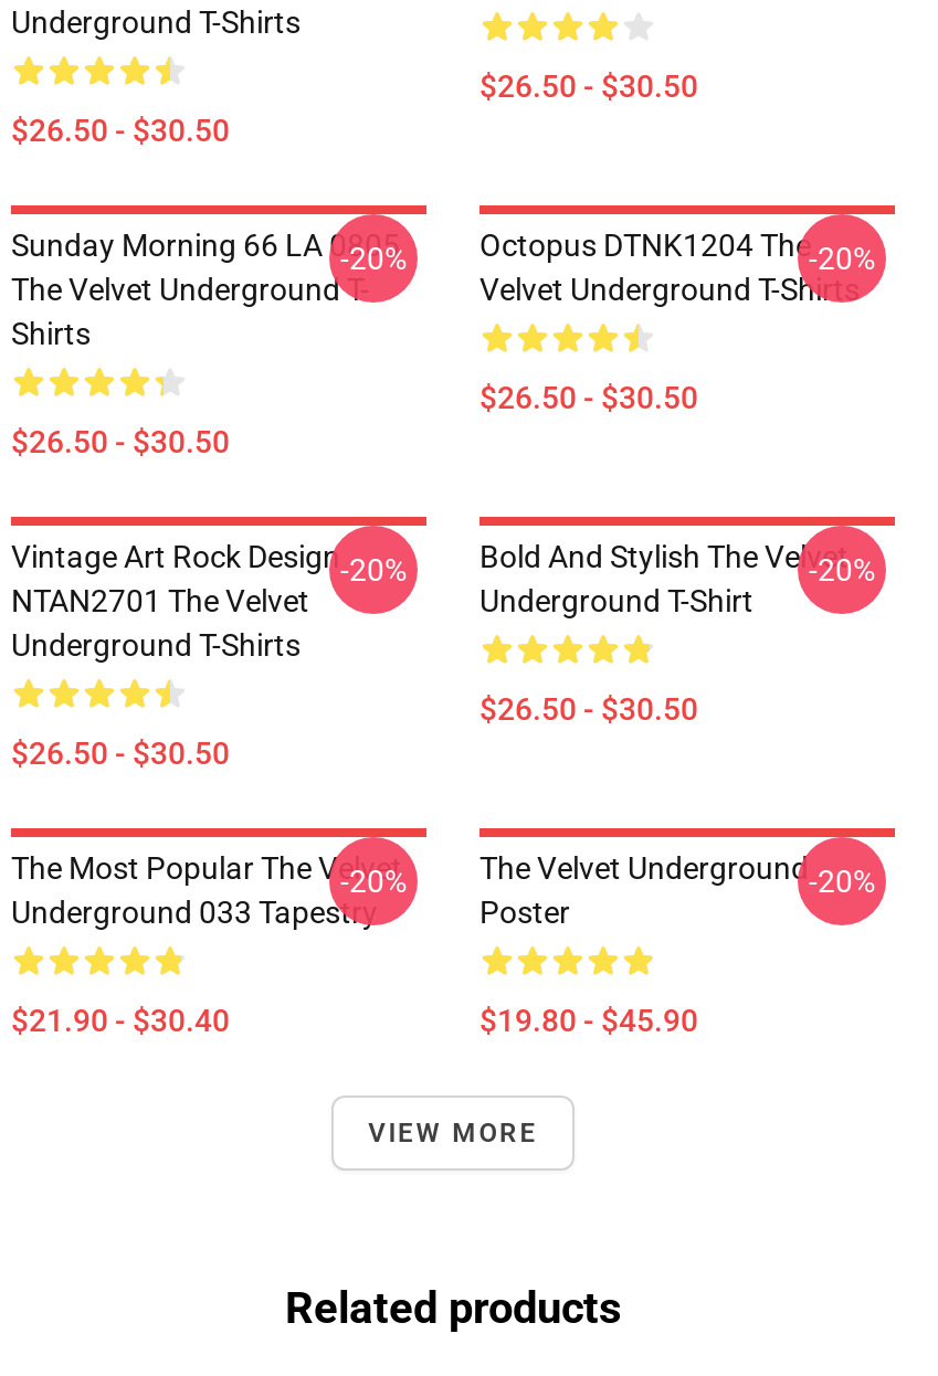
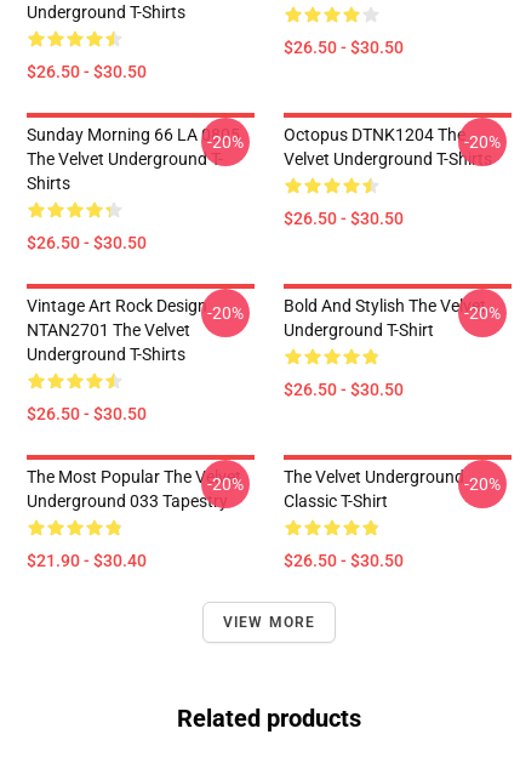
[479,895,570,930] Poster -> [284,491,388,511] Classic T-Shirt
[479,1003,698,1038] $19.80 - $45.90 -> [284,551,404,570] $26.50 - $30.50

